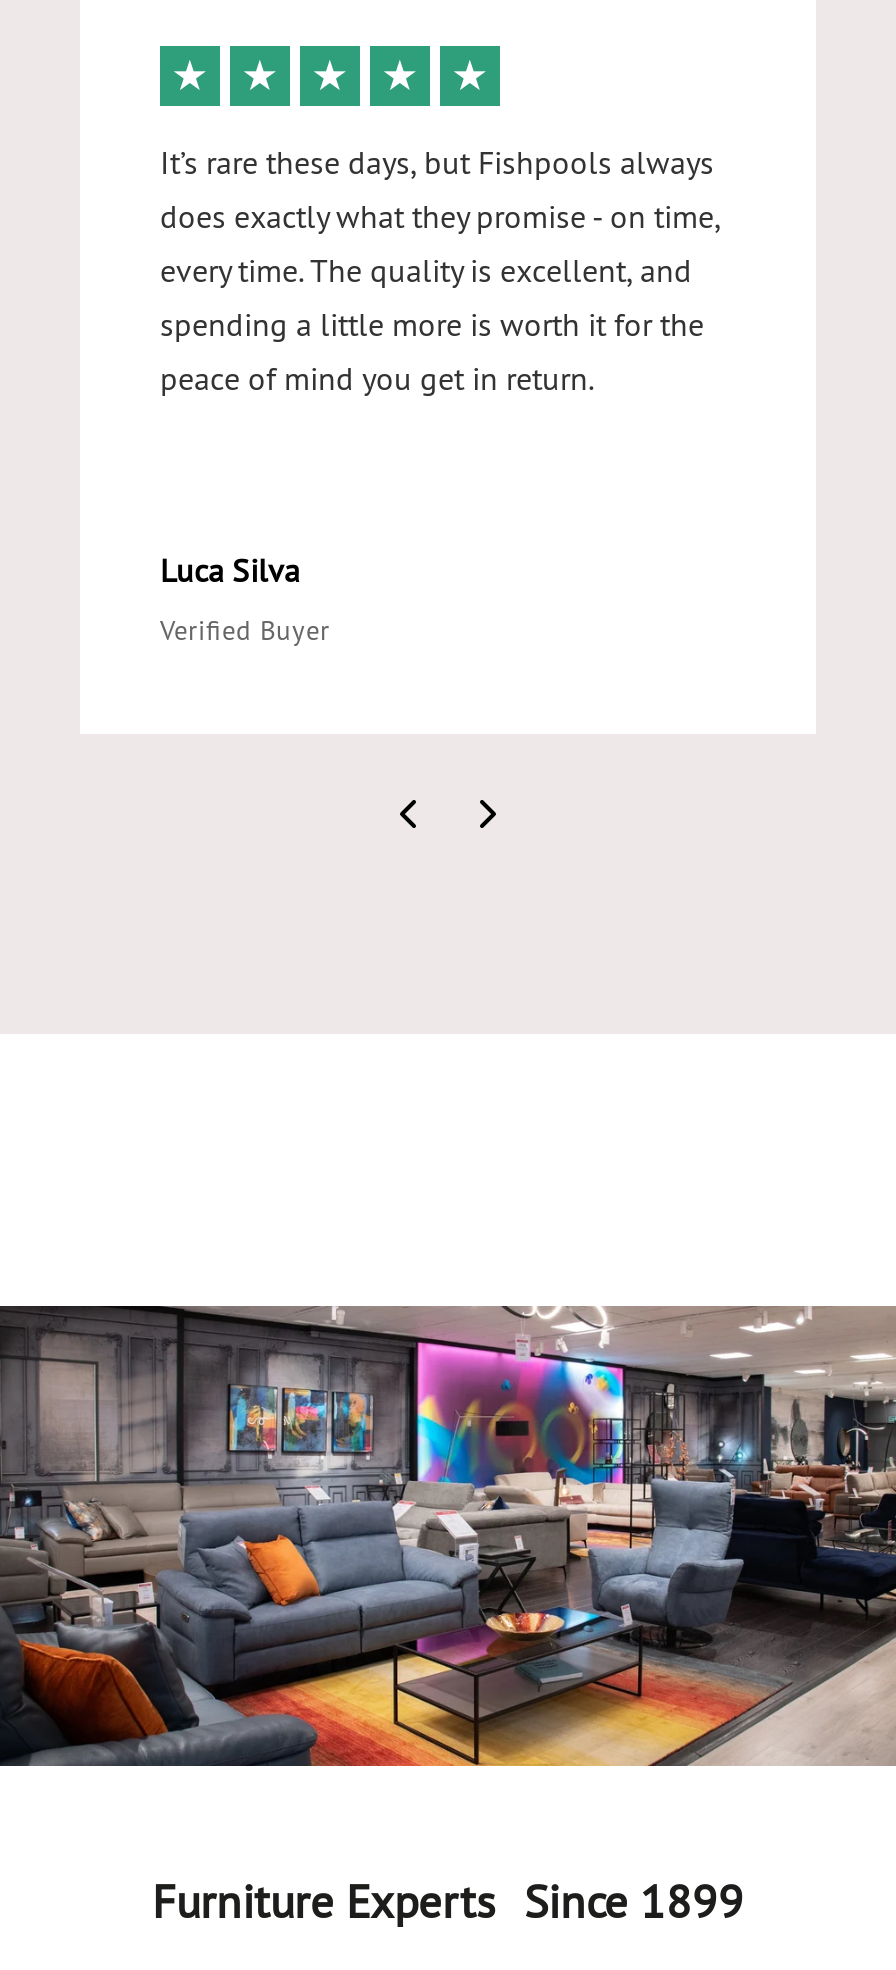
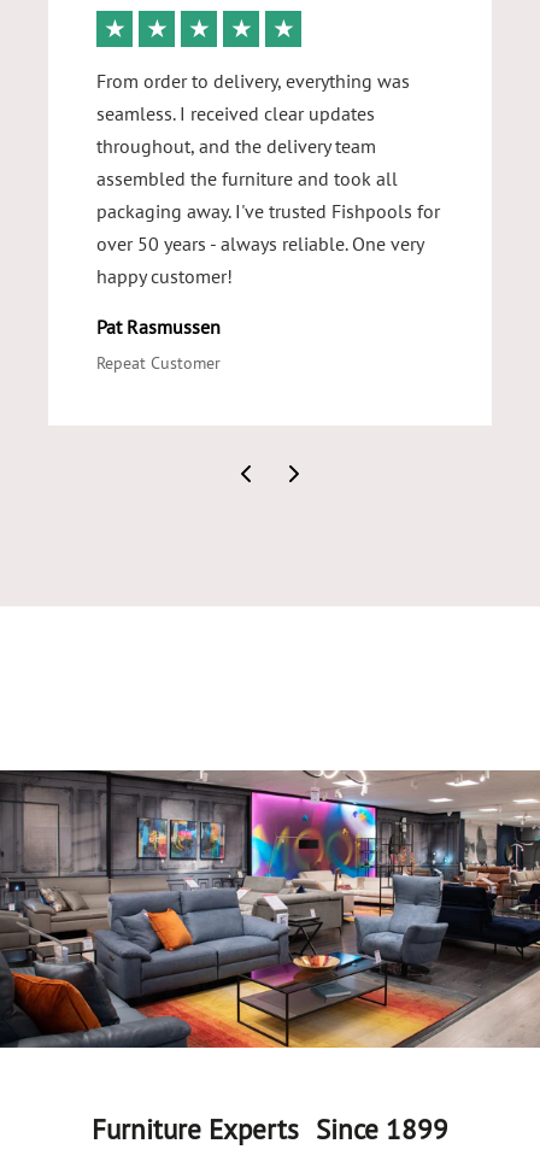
[160,141,720,397] It’s rare these days, but Fishpools always | does exactly what they promise - on time, | every time. The quality is excellent, and | spending a little more is worth it for the | peace of mind you get in return. -> [96,68,440,288] From order to delivery, everything was | seamless. I received clear updates | throughout, and the delivery team | assembled the furniture and took all | packaging away. I've trusted Fishpools for | over 50 years - always reliable. One very | happy customer!
[160,549,300,589] Luca Silva -> [96,314,221,338] Pat Rasmussen
[160,611,330,647] Verified Buyer -> [96,351,221,373] Repeat Customer

